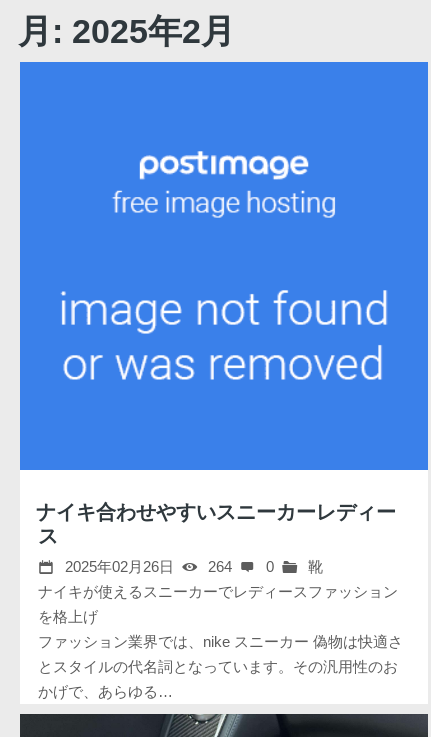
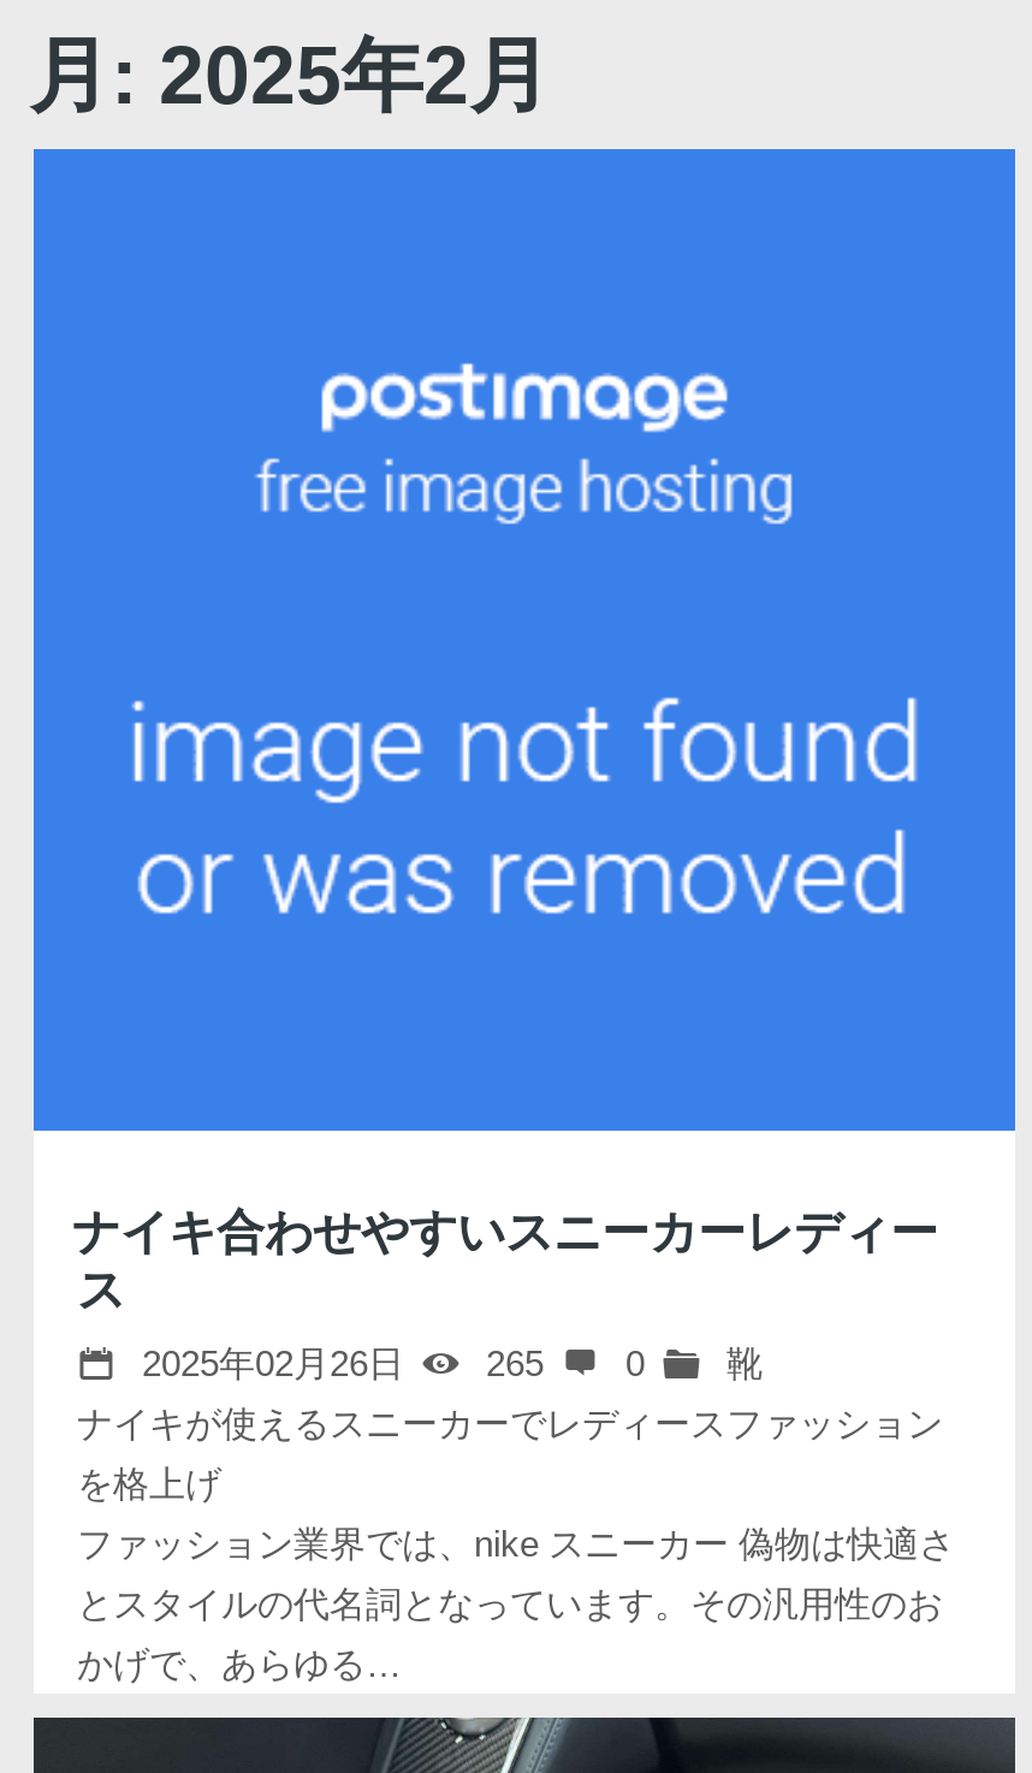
[204,558,232,575] 264 -> [476,1343,544,1384] 265

